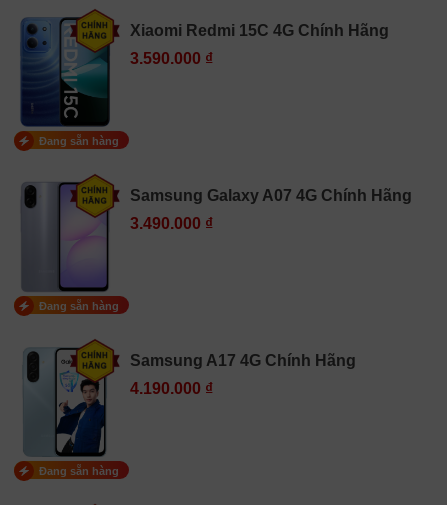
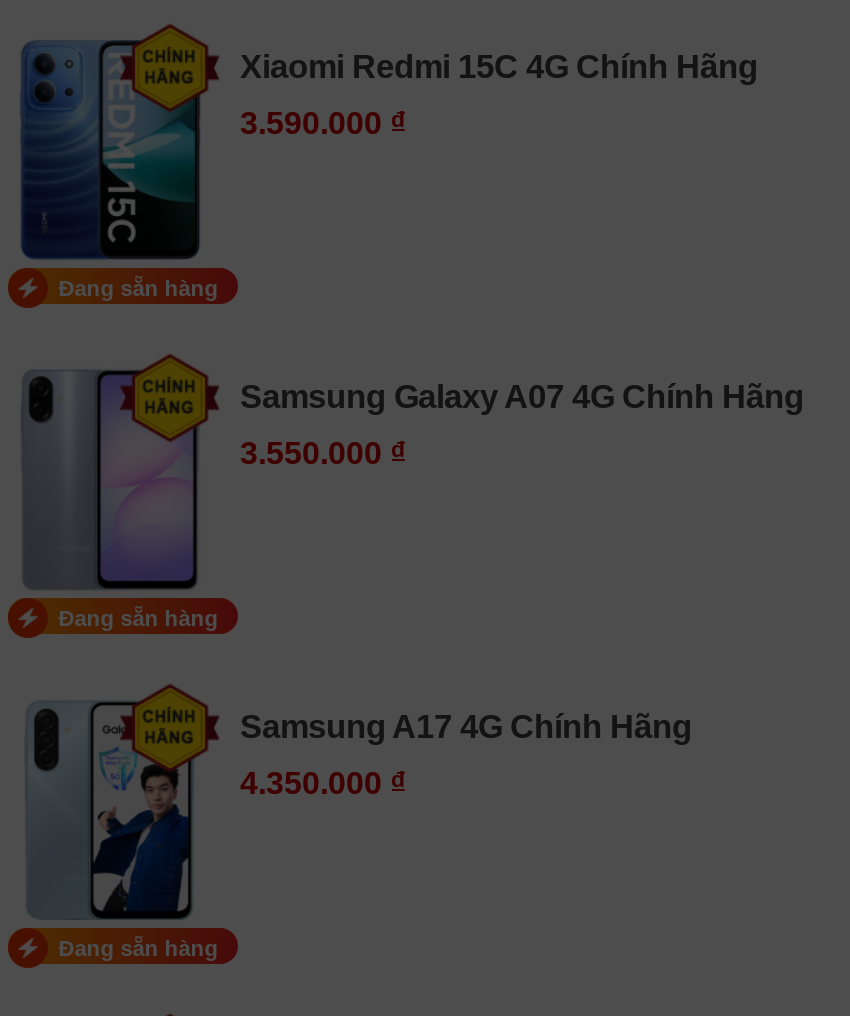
[130,215,213,232] 3.490.000 ₫ -> [240,436,406,470] 3.550.000 ₫
[130,380,213,397] 4.190.000 ₫ -> [240,766,406,800] 4.350.000 ₫

